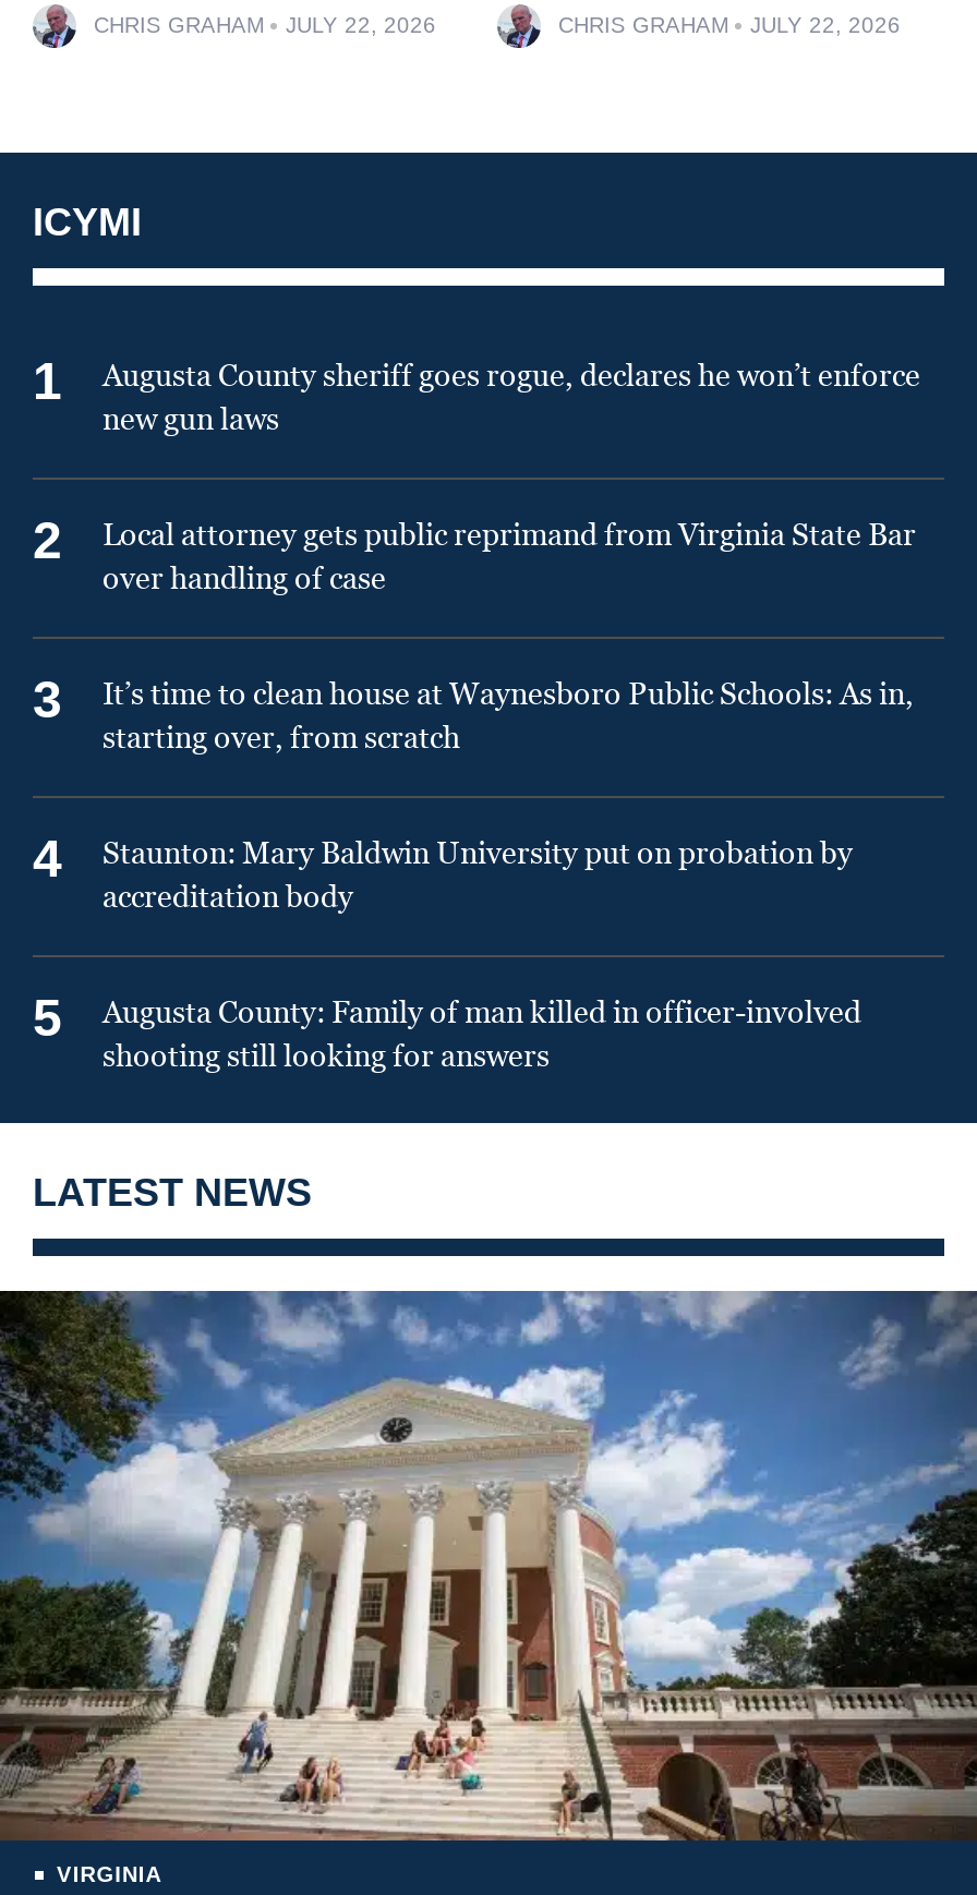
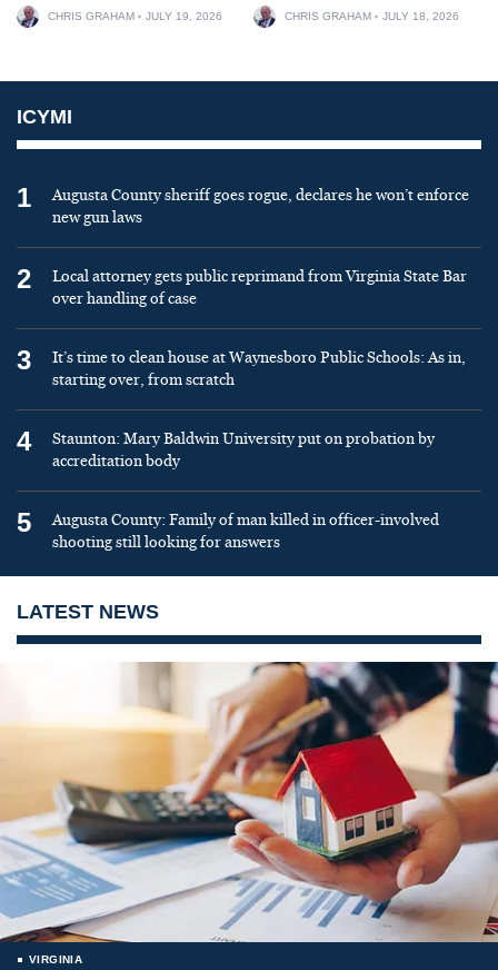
[94,13,436,37] CHRIS GRAHAM JULY 22, 2026 -> [48,10,222,22] CHRIS GRAHAM JULY 19, 2026
[558,13,901,37] CHRIS GRAHAM JULY 22, 2026 -> [285,10,459,22] CHRIS GRAHAM JULY 18, 2026
[7,1289,970,1843] [image] -> [3,661,495,943] [image]

